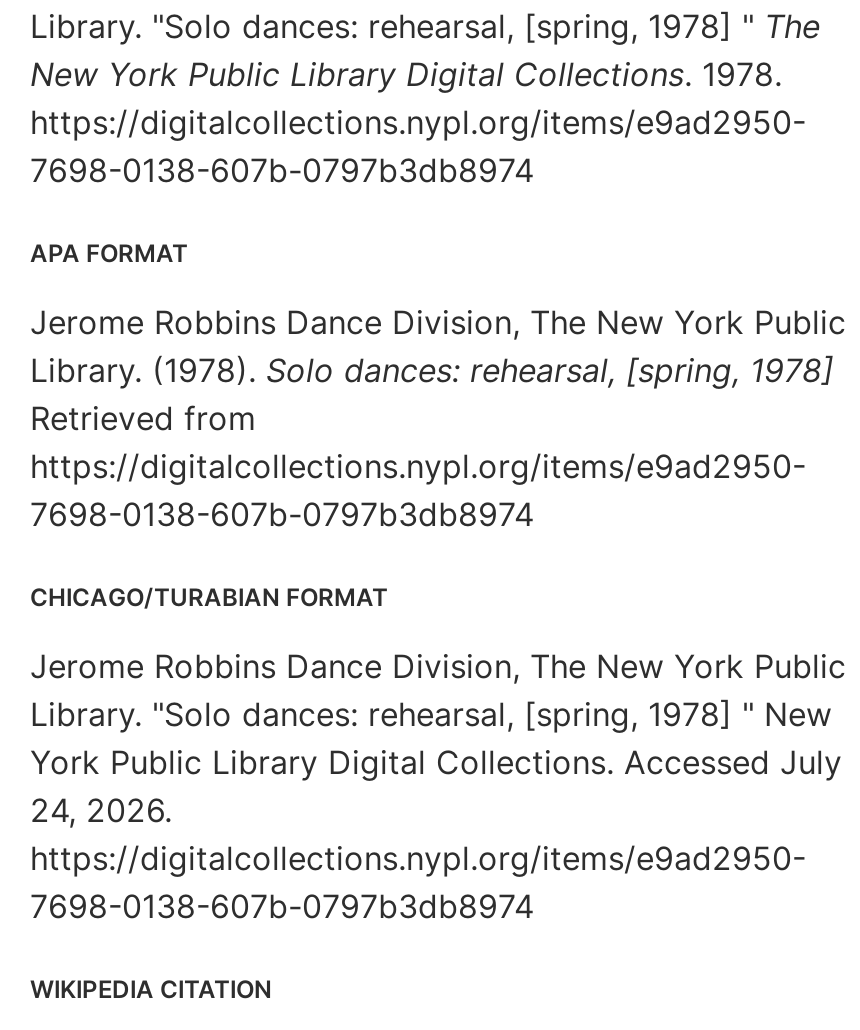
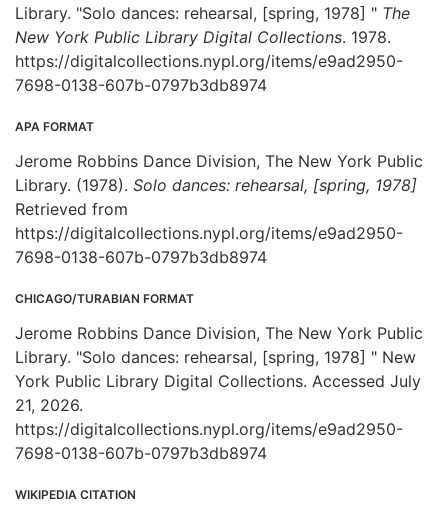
[30,790,172,830] 24, 2026. -> [15,395,83,415] 21, 2026.

